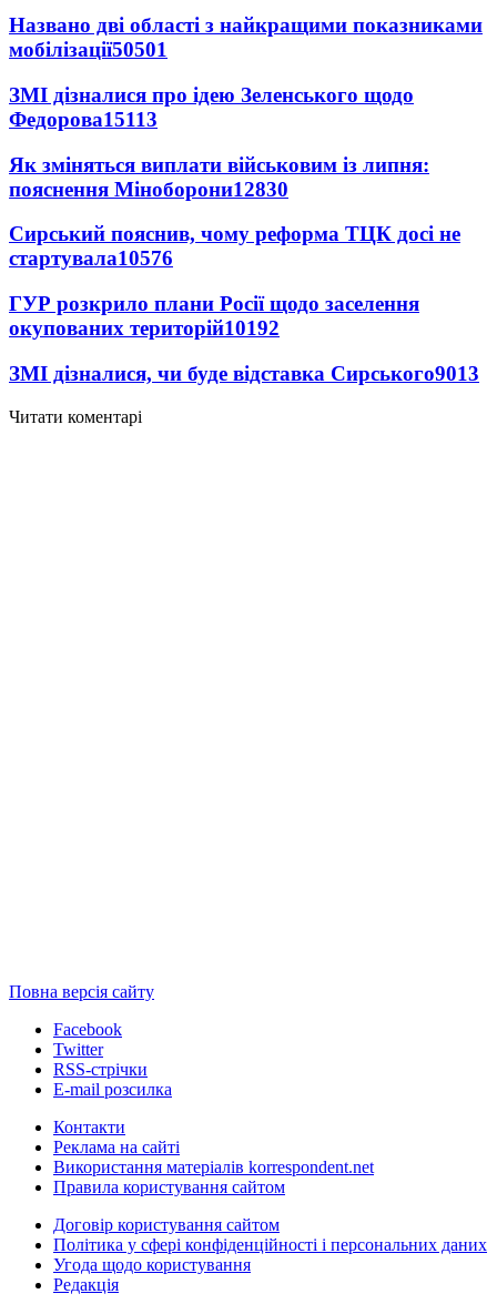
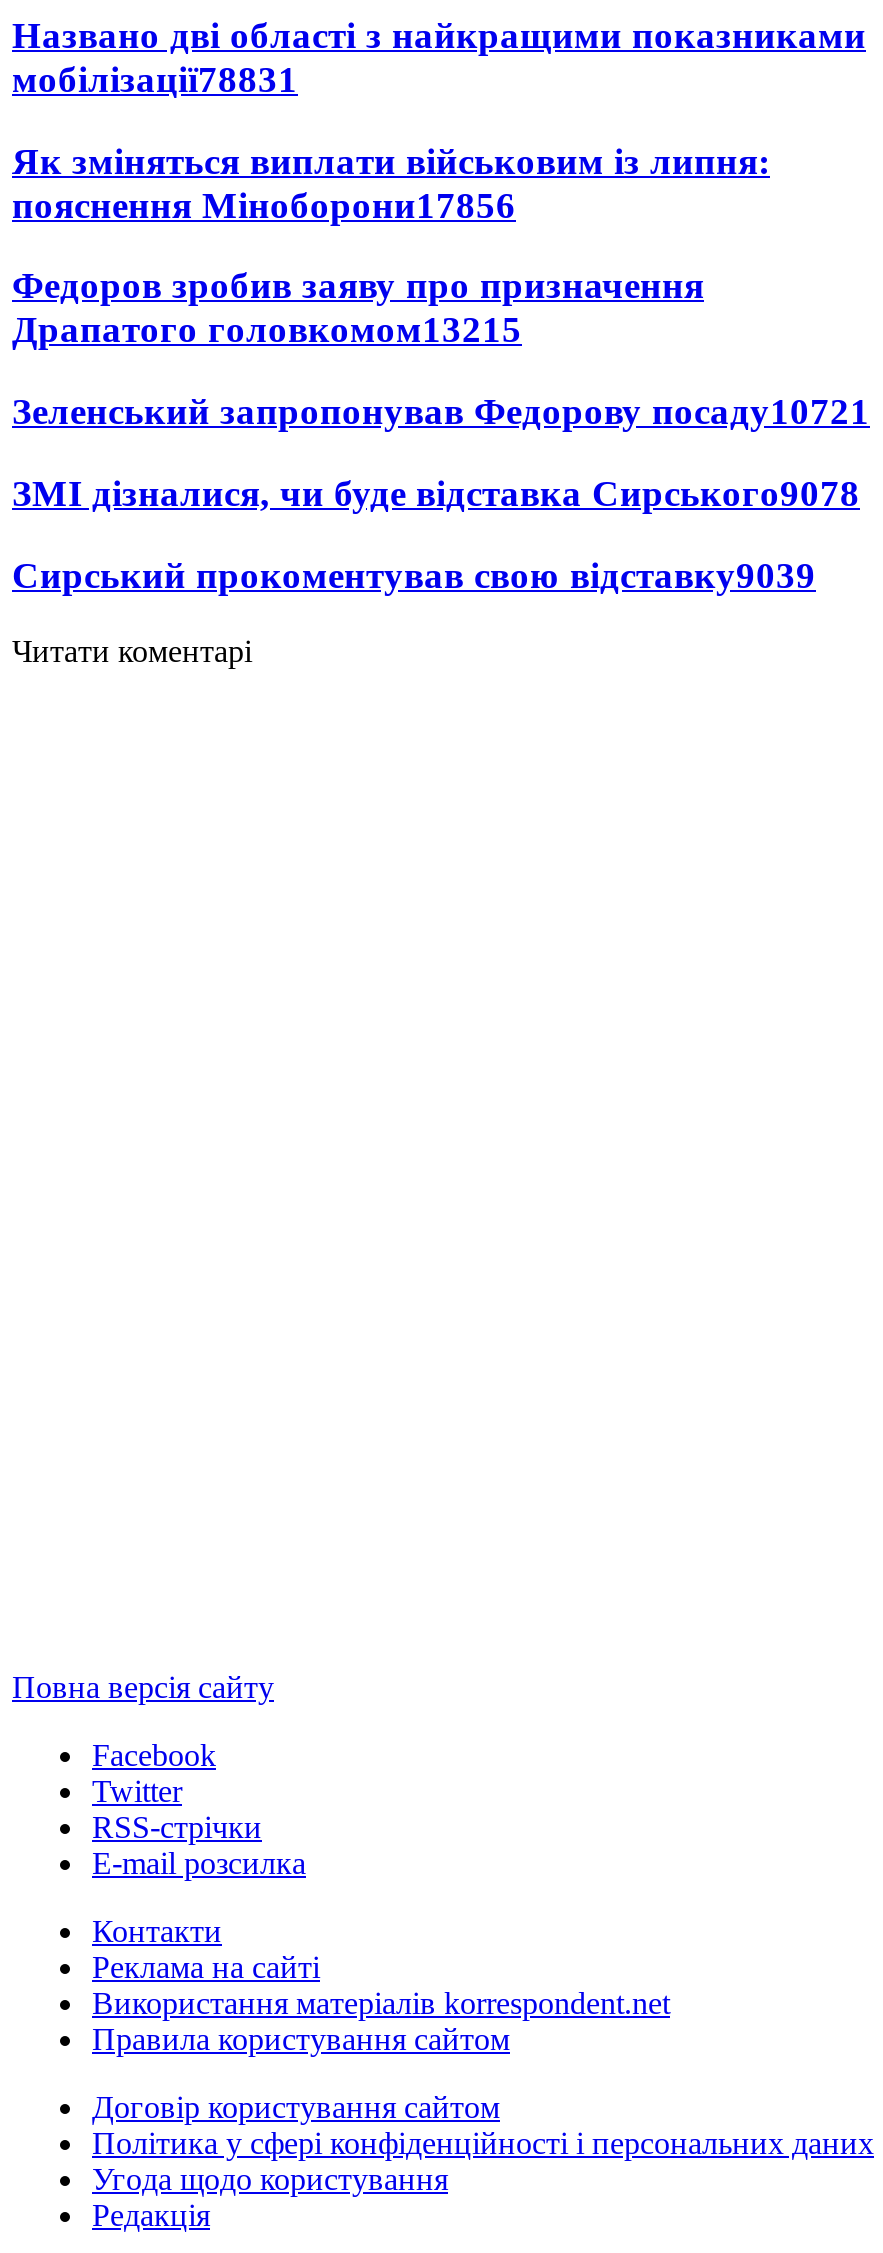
[9,38,414,131] мобілізації50501 | ЗМІ дізналися про ідею Зеленського щодо | Федорова15113 -> [12,58,298,100] мобілізації78831
moved [9,153,429,176] -> [12,140,770,182]: Як зміняться виплати військовим із липня:
[9,177,479,385] пояснення Міноборони12830 | Сирський пояснив, чому реформа ТЦК досі не | стартувала10576 | ГУР розкрило плани Росії щодо заселення | окупованих територій10192 | ЗМІ дізналися, чи буде відставка Сирського9013 -> [12,184,870,596] пояснення Міноборони17856 | Федоров зробив заяву про призначення | Драпатого головкомом13215 | Зеленський запропонував Федорову посаду10721 | ЗМІ дізналися, чи буде відставка Сирського9078 | Сирський прокоментував свою відставку9039

